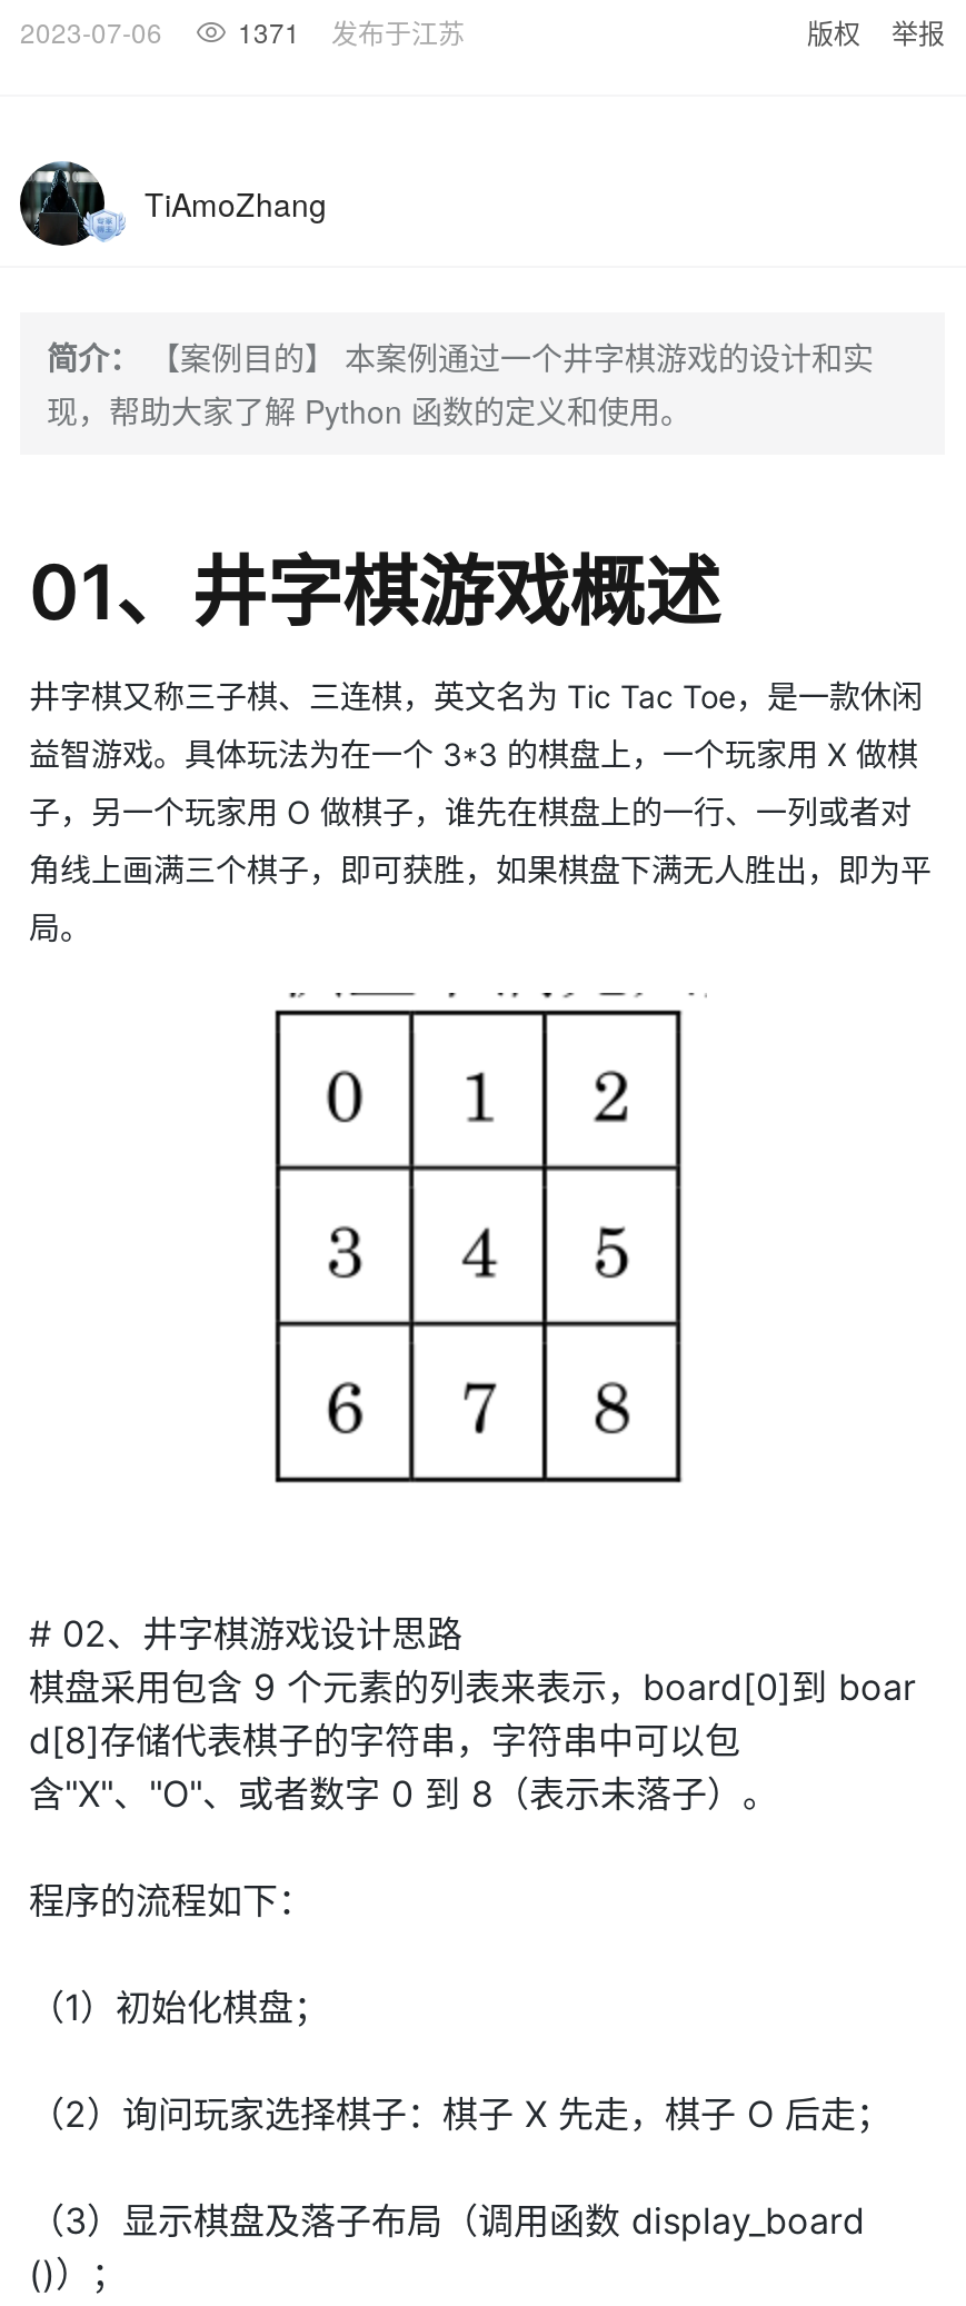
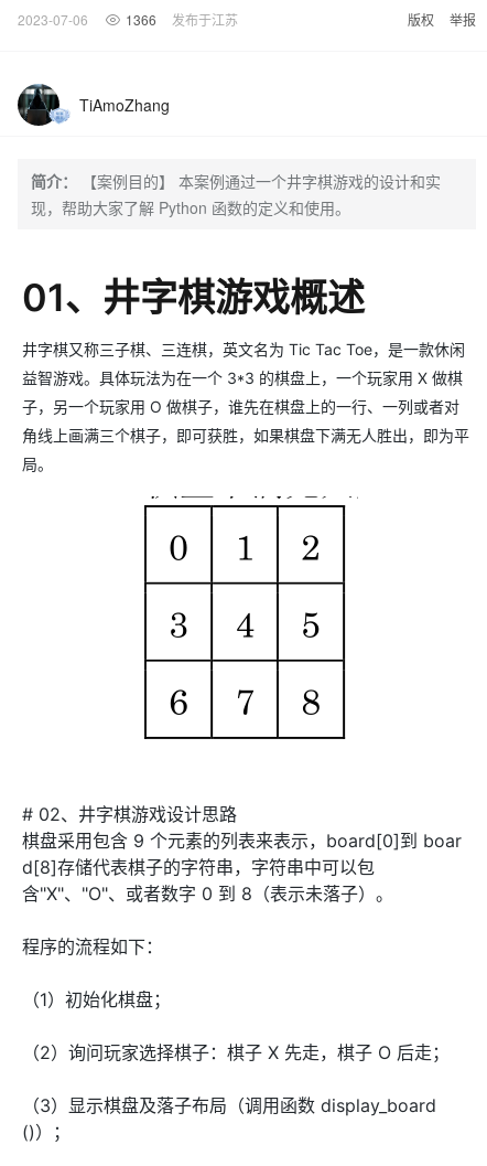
[20,12,465,50] 2023-07-06 1371 发布于江苏 -> [18,10,238,29] 2023-07-06 1366 发布于江苏

